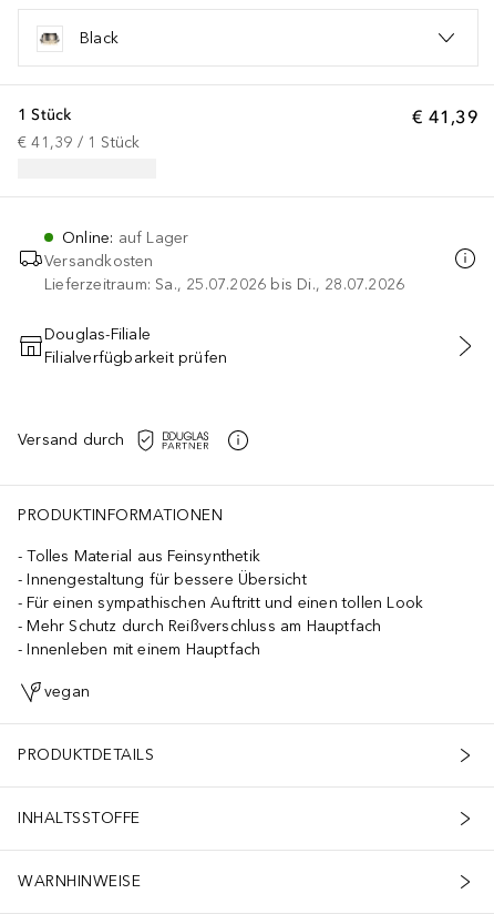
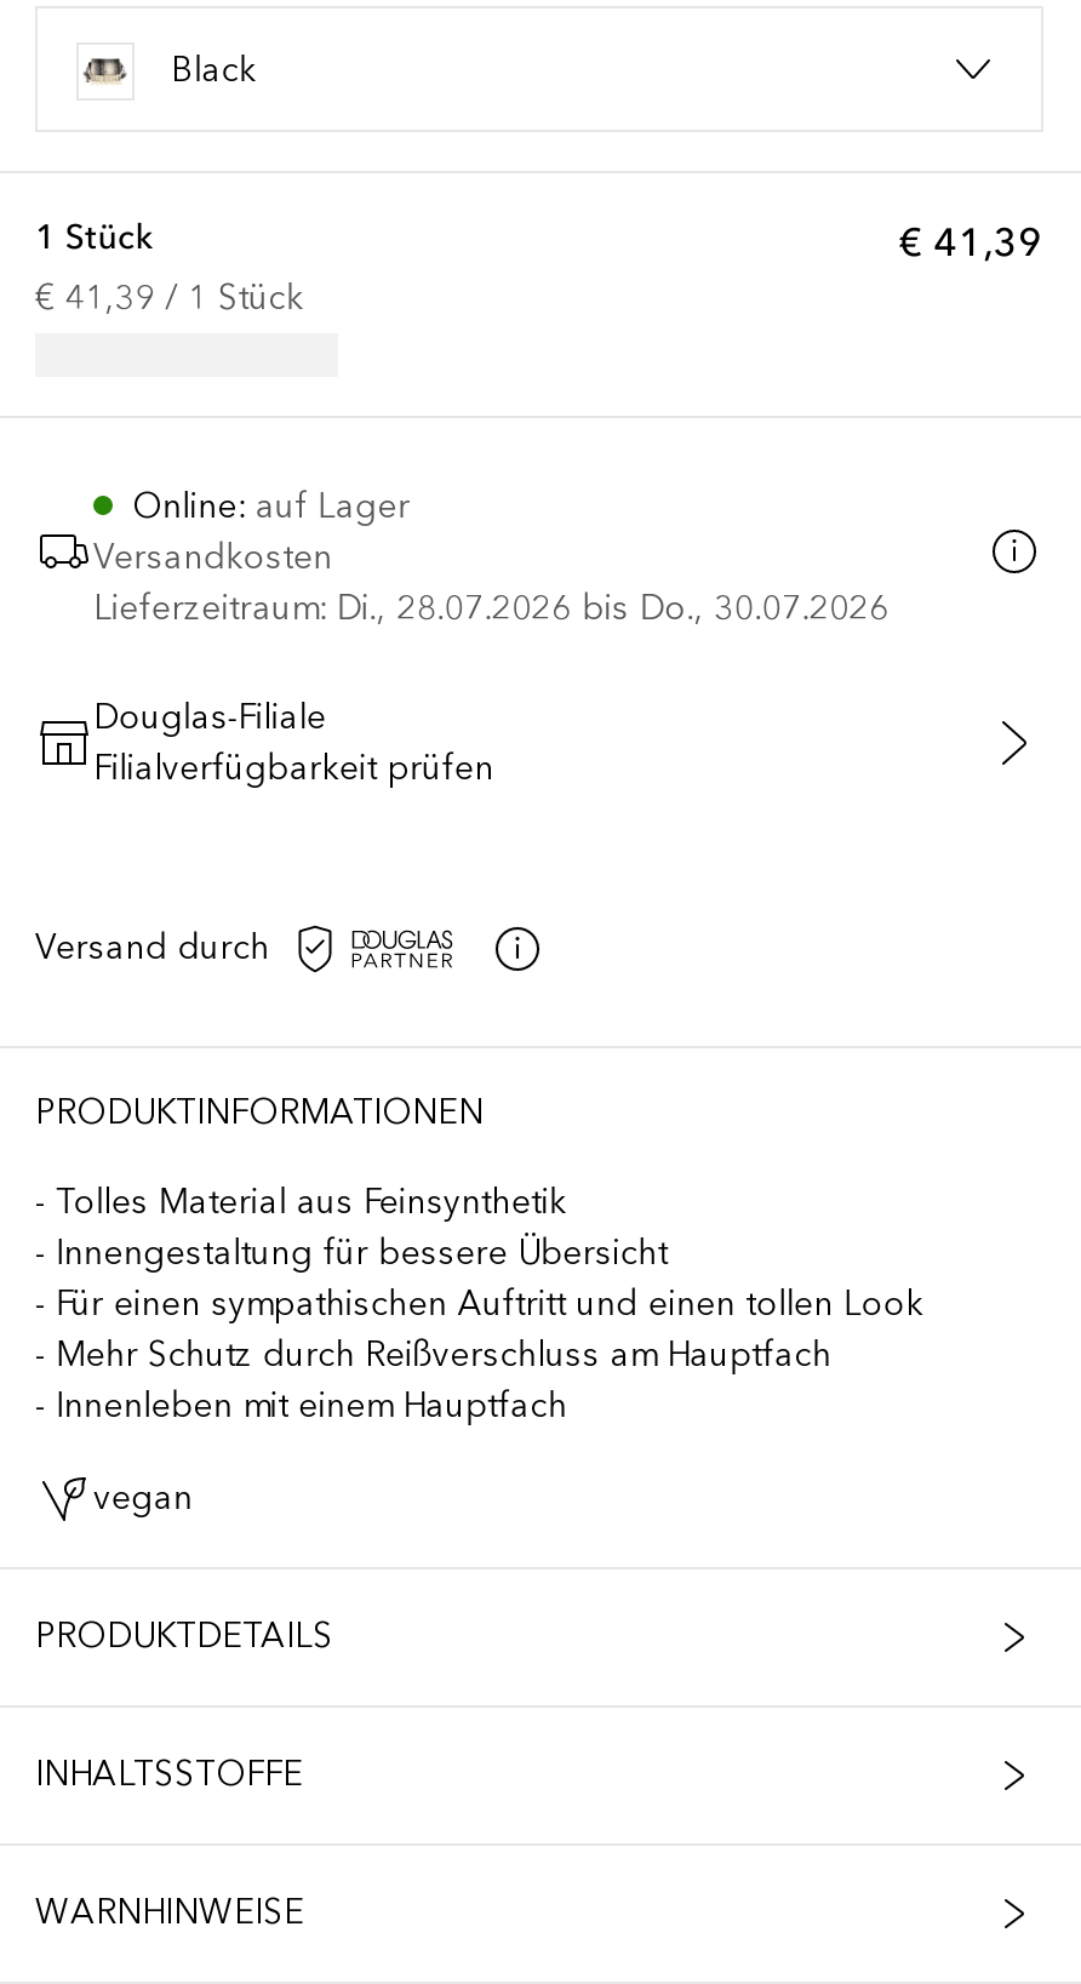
[44,275,405,294] Lieferzeitraum: Sa., 25.07.2026 bis Di., 28.07.2026 -> [93,588,889,629] Lieferzeitraum: Di., 28.07.2026 bis Do., 30.07.2026

